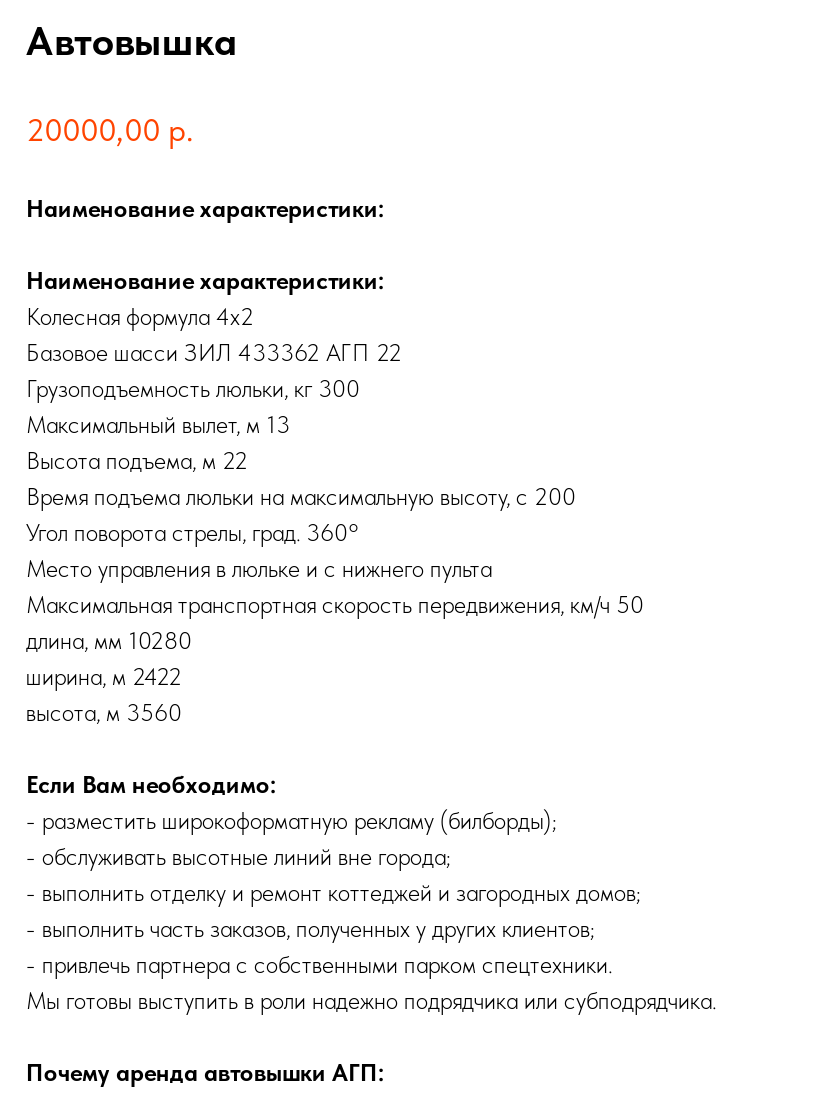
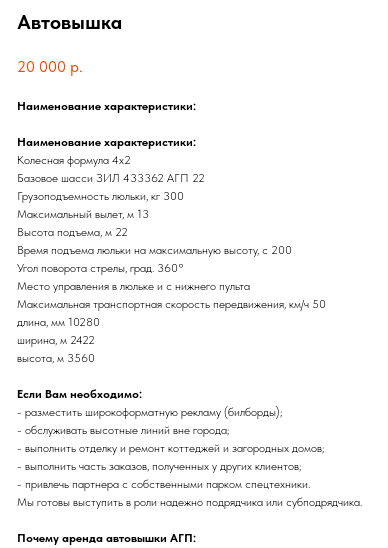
[26,111,194,149] 20000,00 р. -> [17,57,83,76] 20 000 р.

